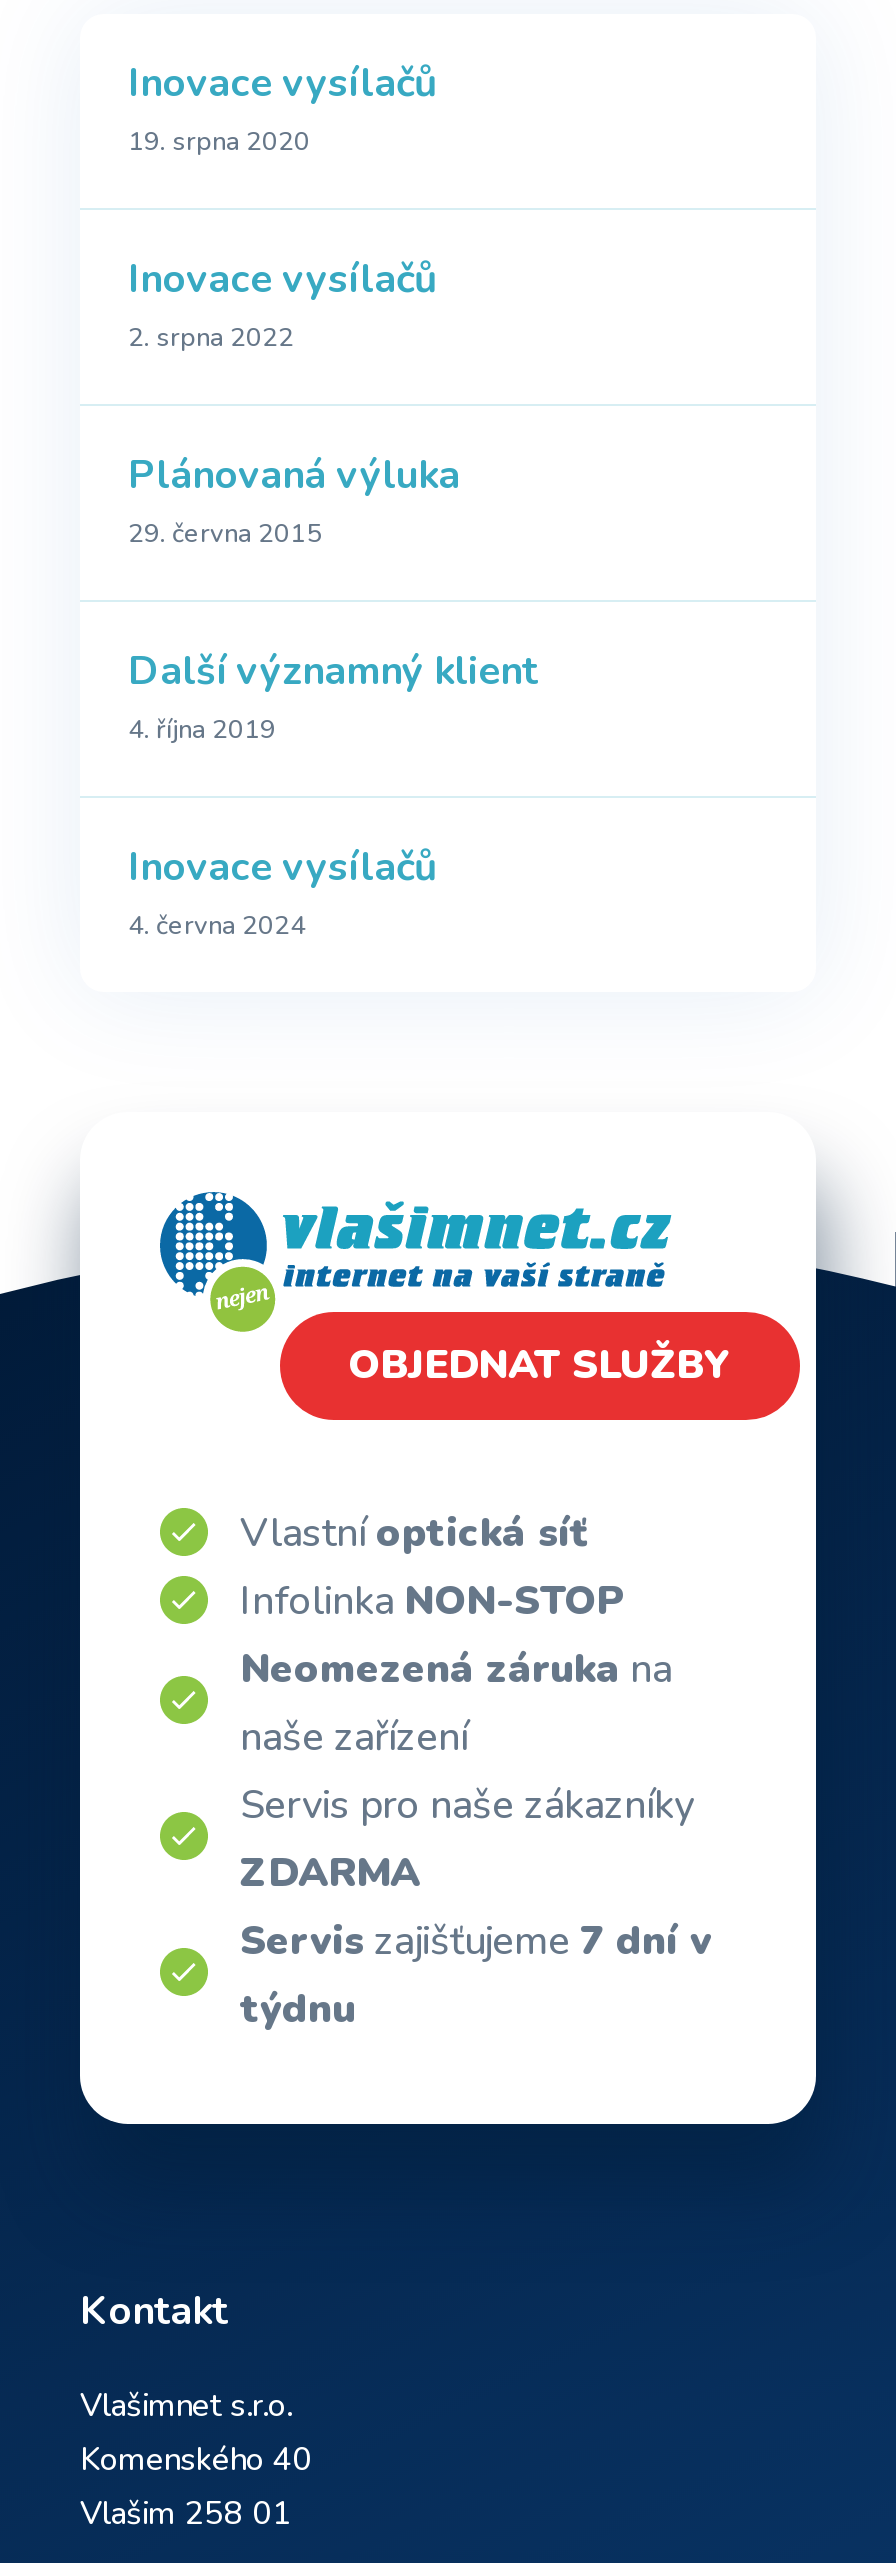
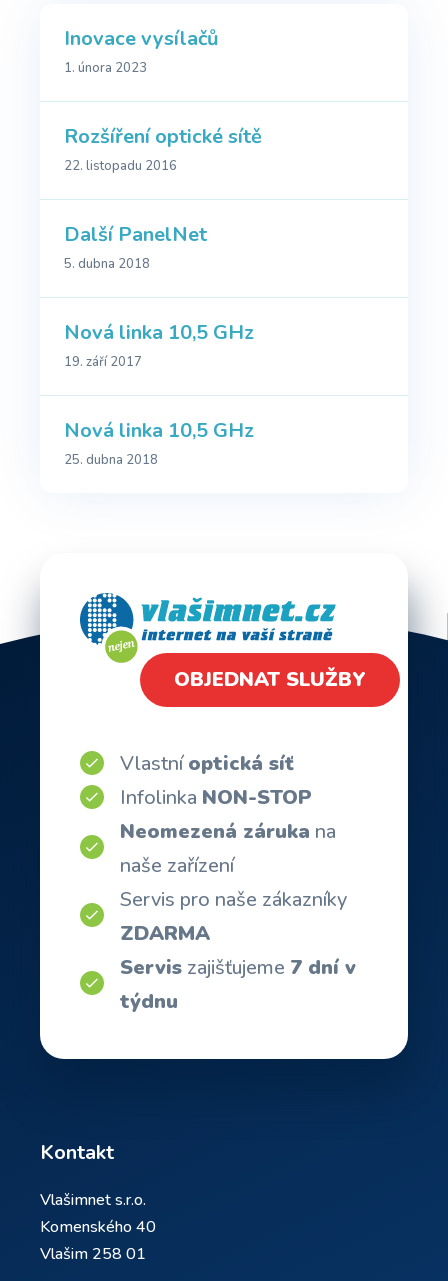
[128,124,310,160] 19. srpna 2020 -> [64,59,147,77] 1. února 2023
[128,252,438,356] Inovace vysílačů | 2. srpna 2022 -> [64,123,262,175] Rozšíření optické sítě | 22. listopadu 2016
[128,448,460,552] Plánovaná výluka | 29. června 2015 -> [64,221,207,273] Další PanelNet | 5. dubna 2018
[128,644,538,748] Další významný klient | 4. října 2019 -> [64,319,254,371] Nová linka 10,5 GHz | 19. září 2017
[128,840,438,944] Inovace vysílačů | 4. června 2024 -> [64,417,254,469] Nová linka 10,5 GHz | 25. dubna 2018

